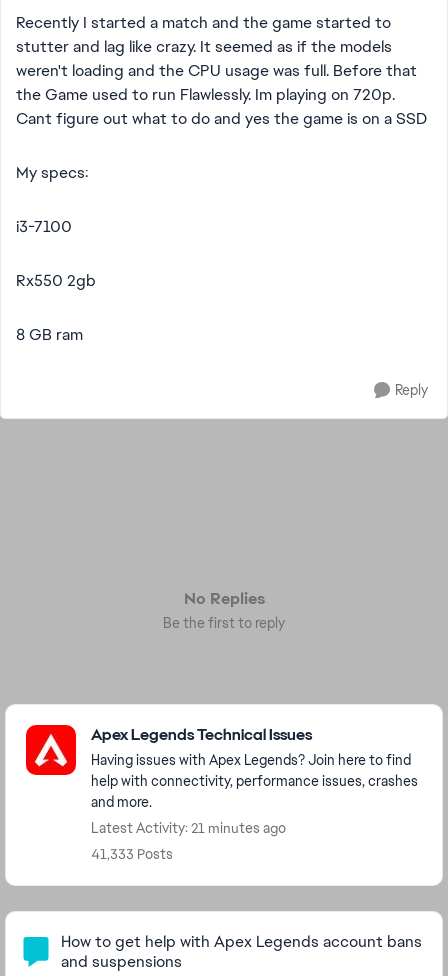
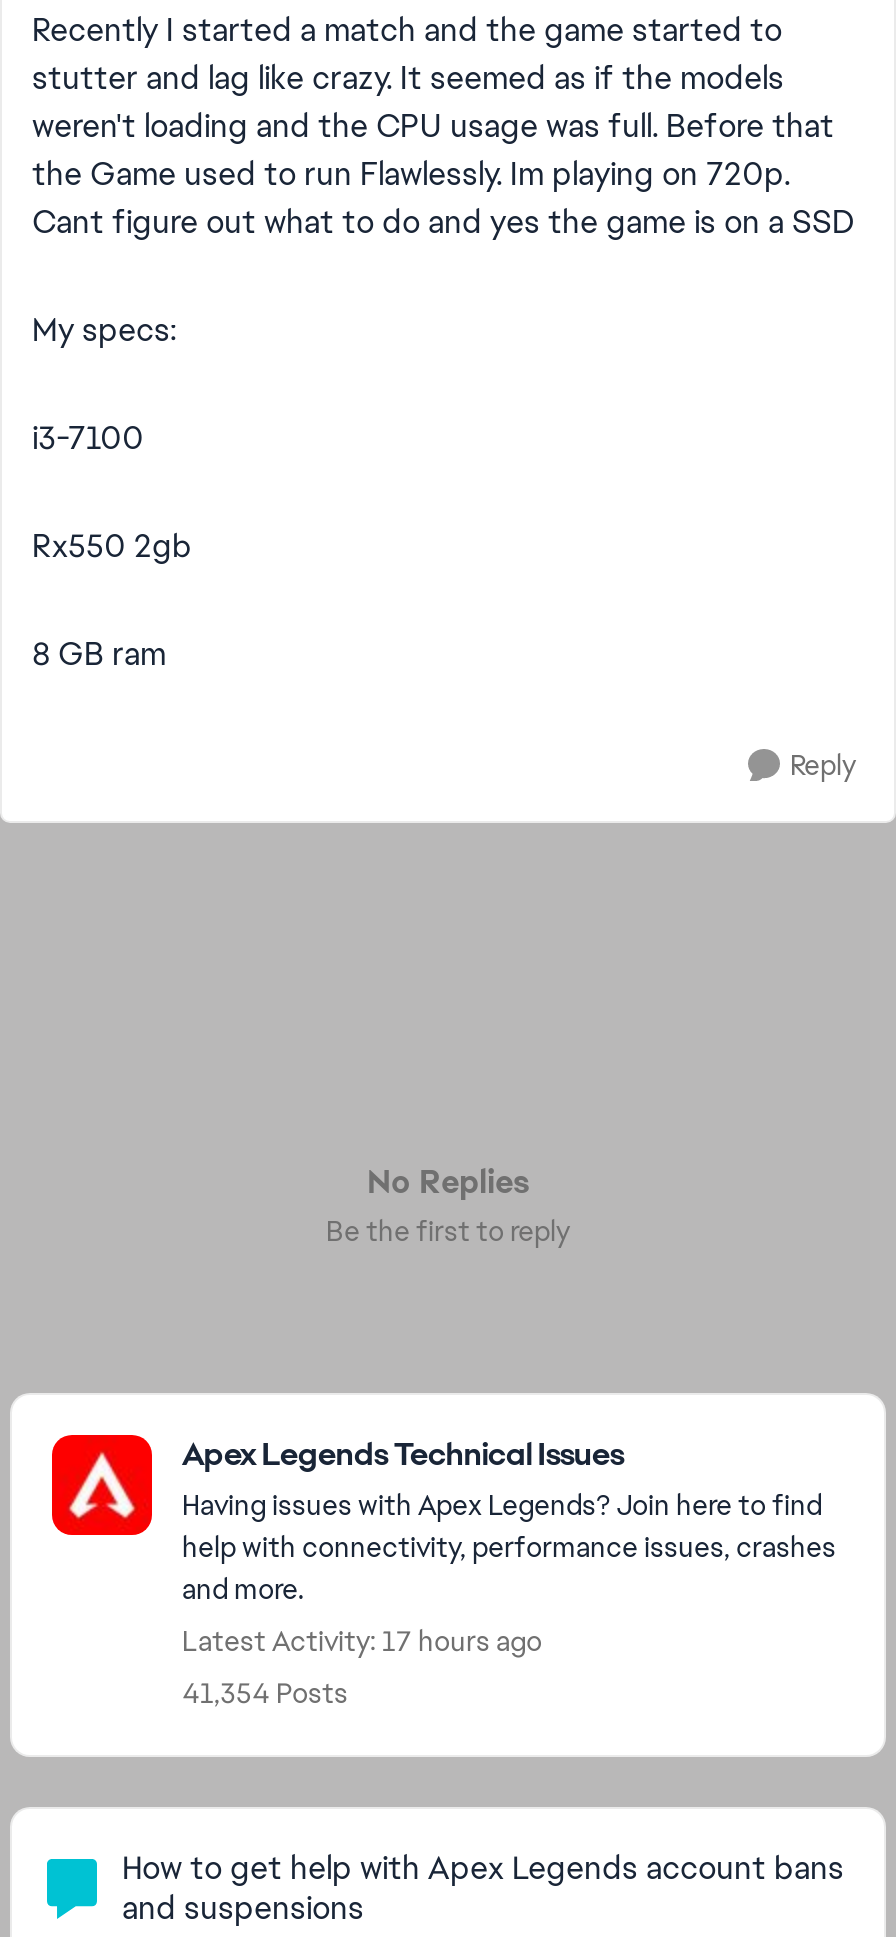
[91,819,286,837] Latest Activity: 21 minutes ago -> [182,1623,542,1659] Latest Activity: 17 hours ago
[91,845,173,863] 41,333 Posts -> [182,1675,348,1711] 41,354 Posts

